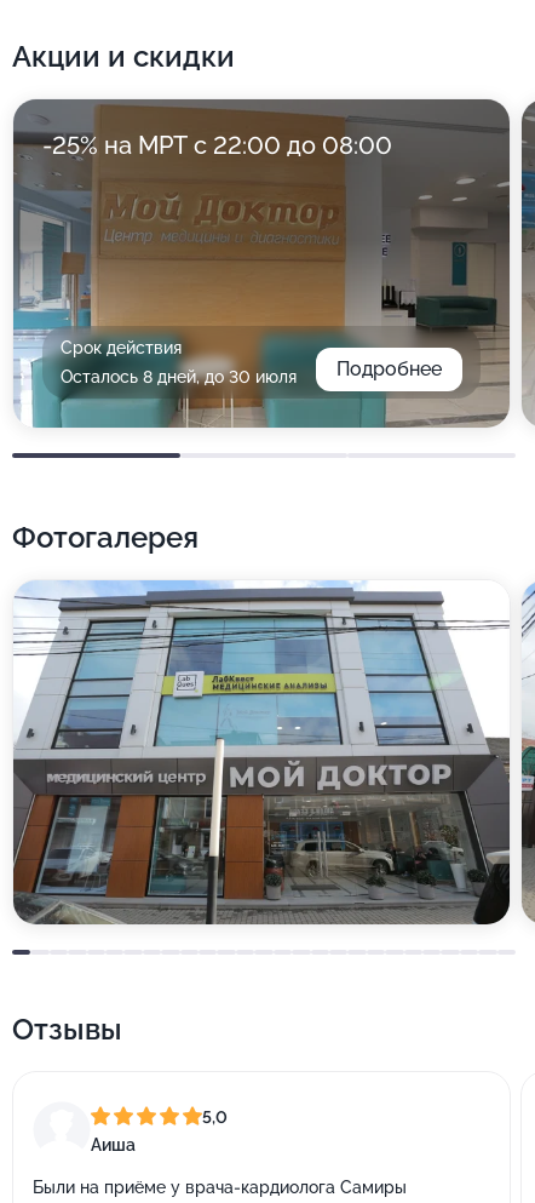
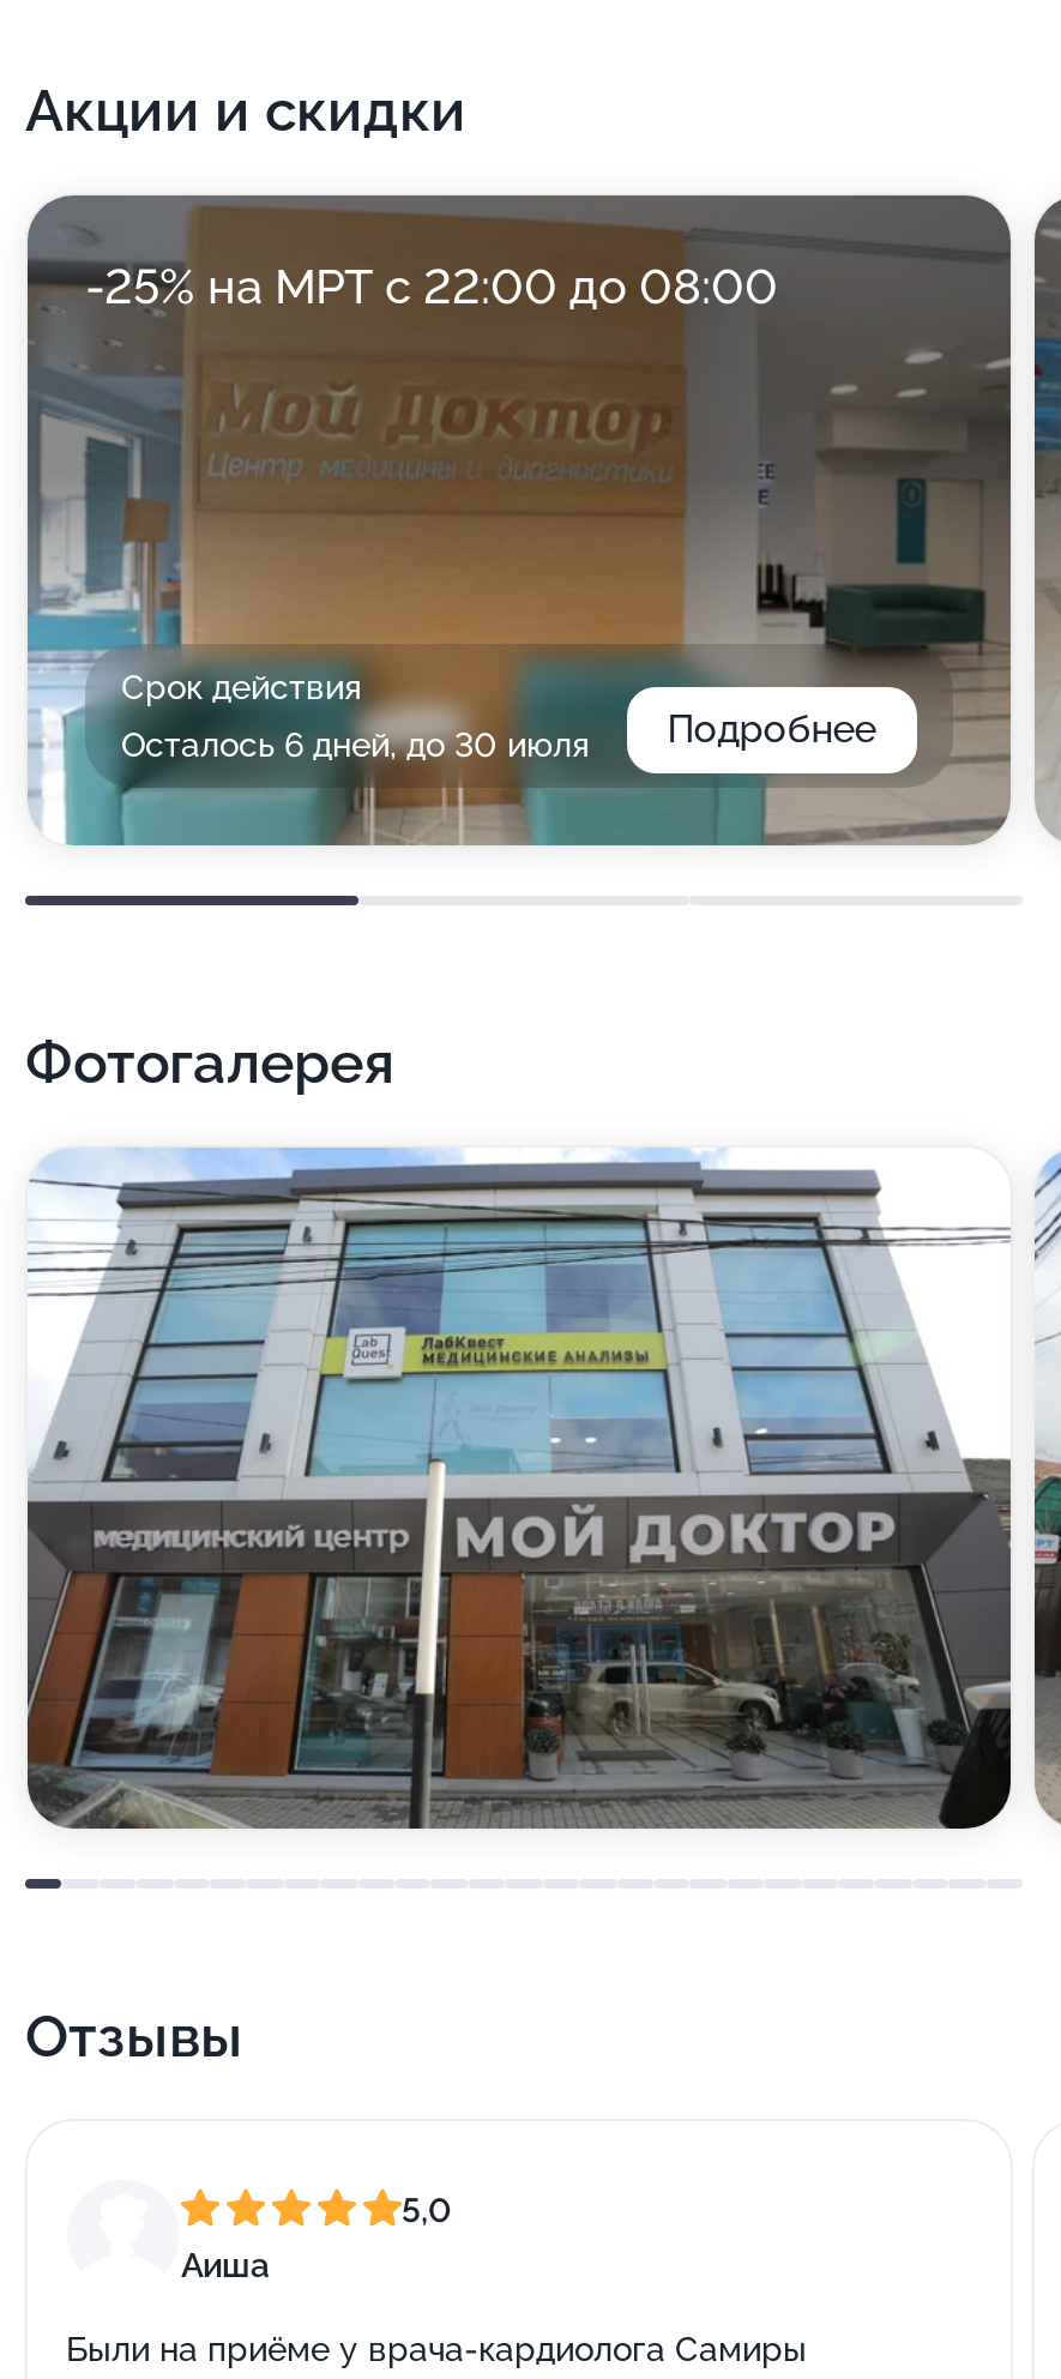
[61,367,297,386] Осталось 8 дней, до 30 июля -> [121,725,589,764] Осталось 6 дней, до 30 июля

